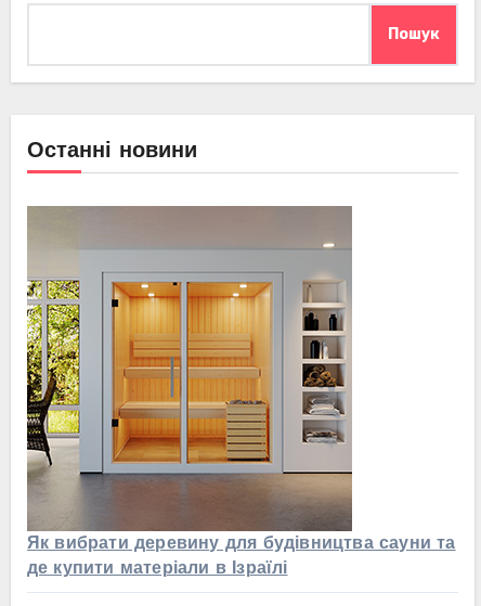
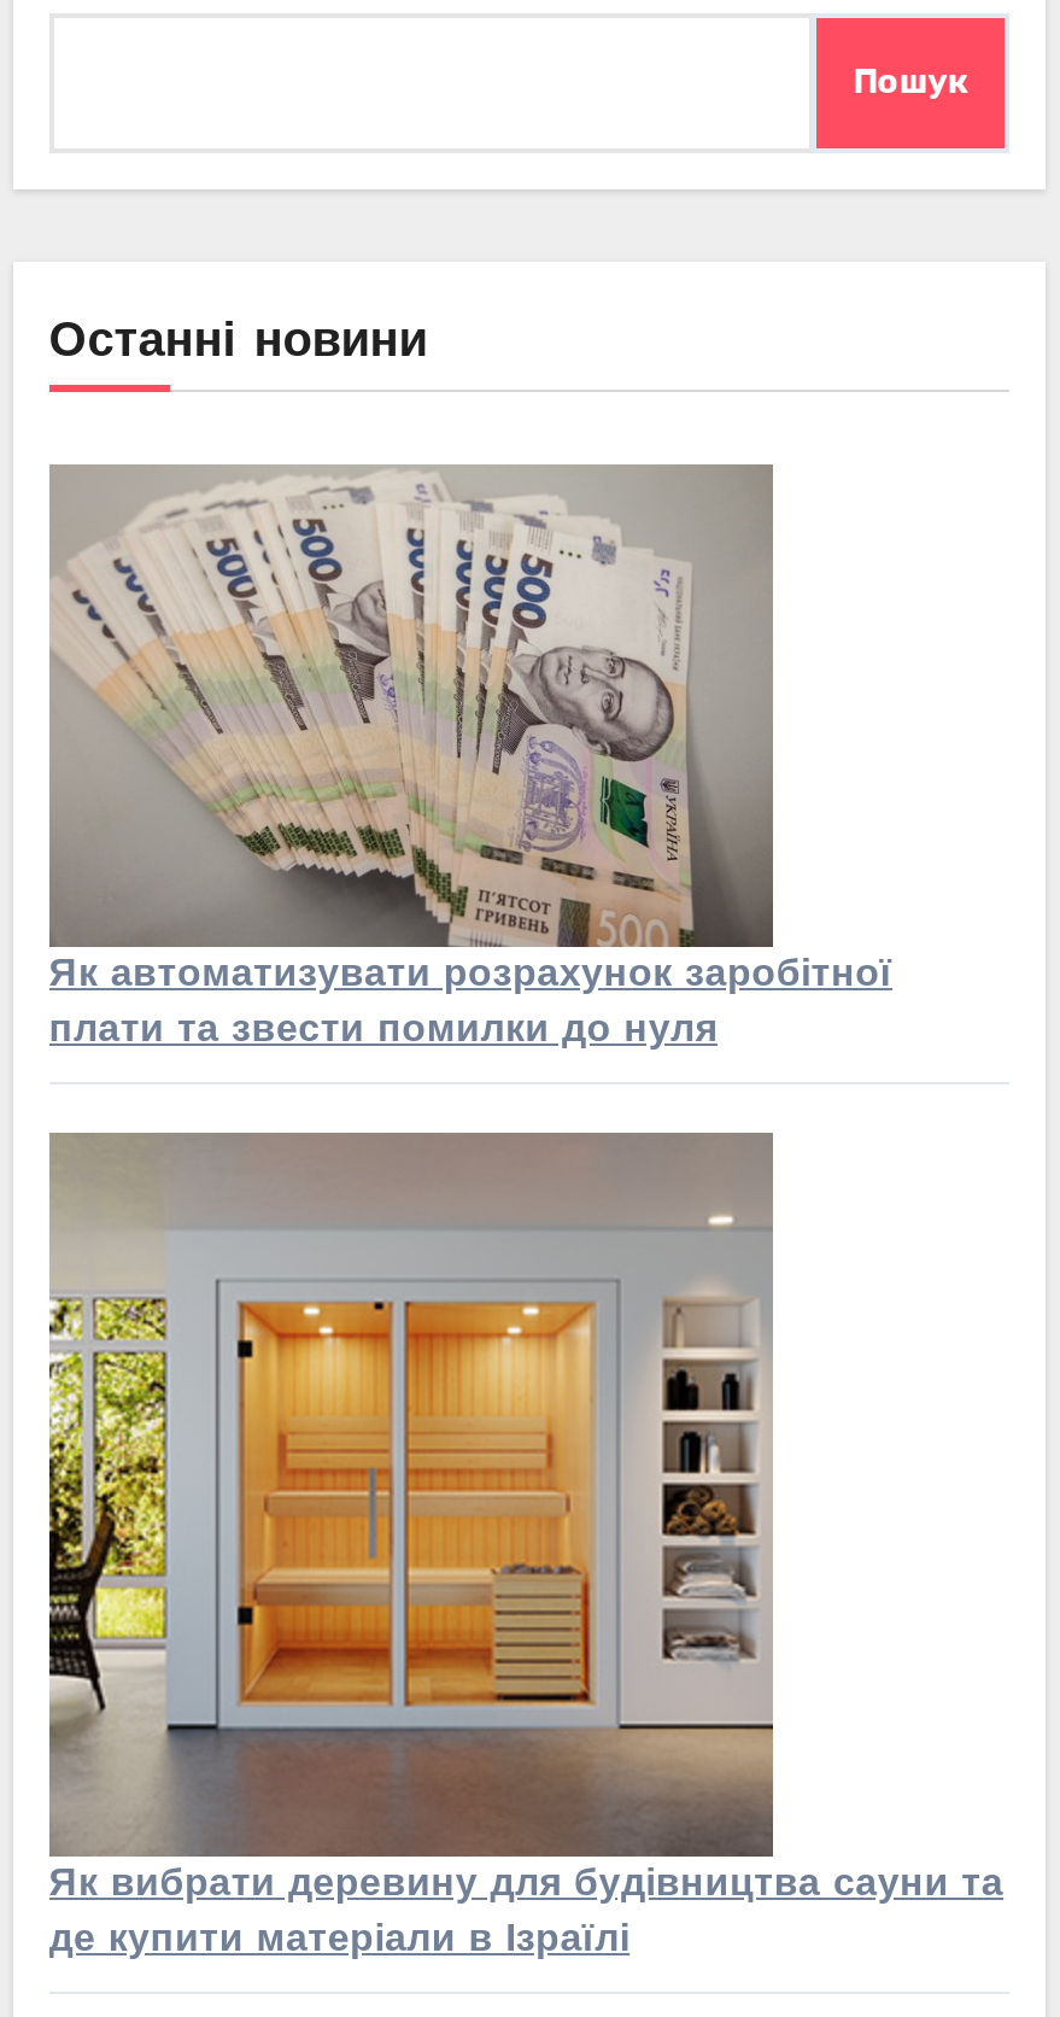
none -> [49,464,893,1052] [image] | Як автоматизувати розрахунок заробітної | плати та звести помилки до нуля

